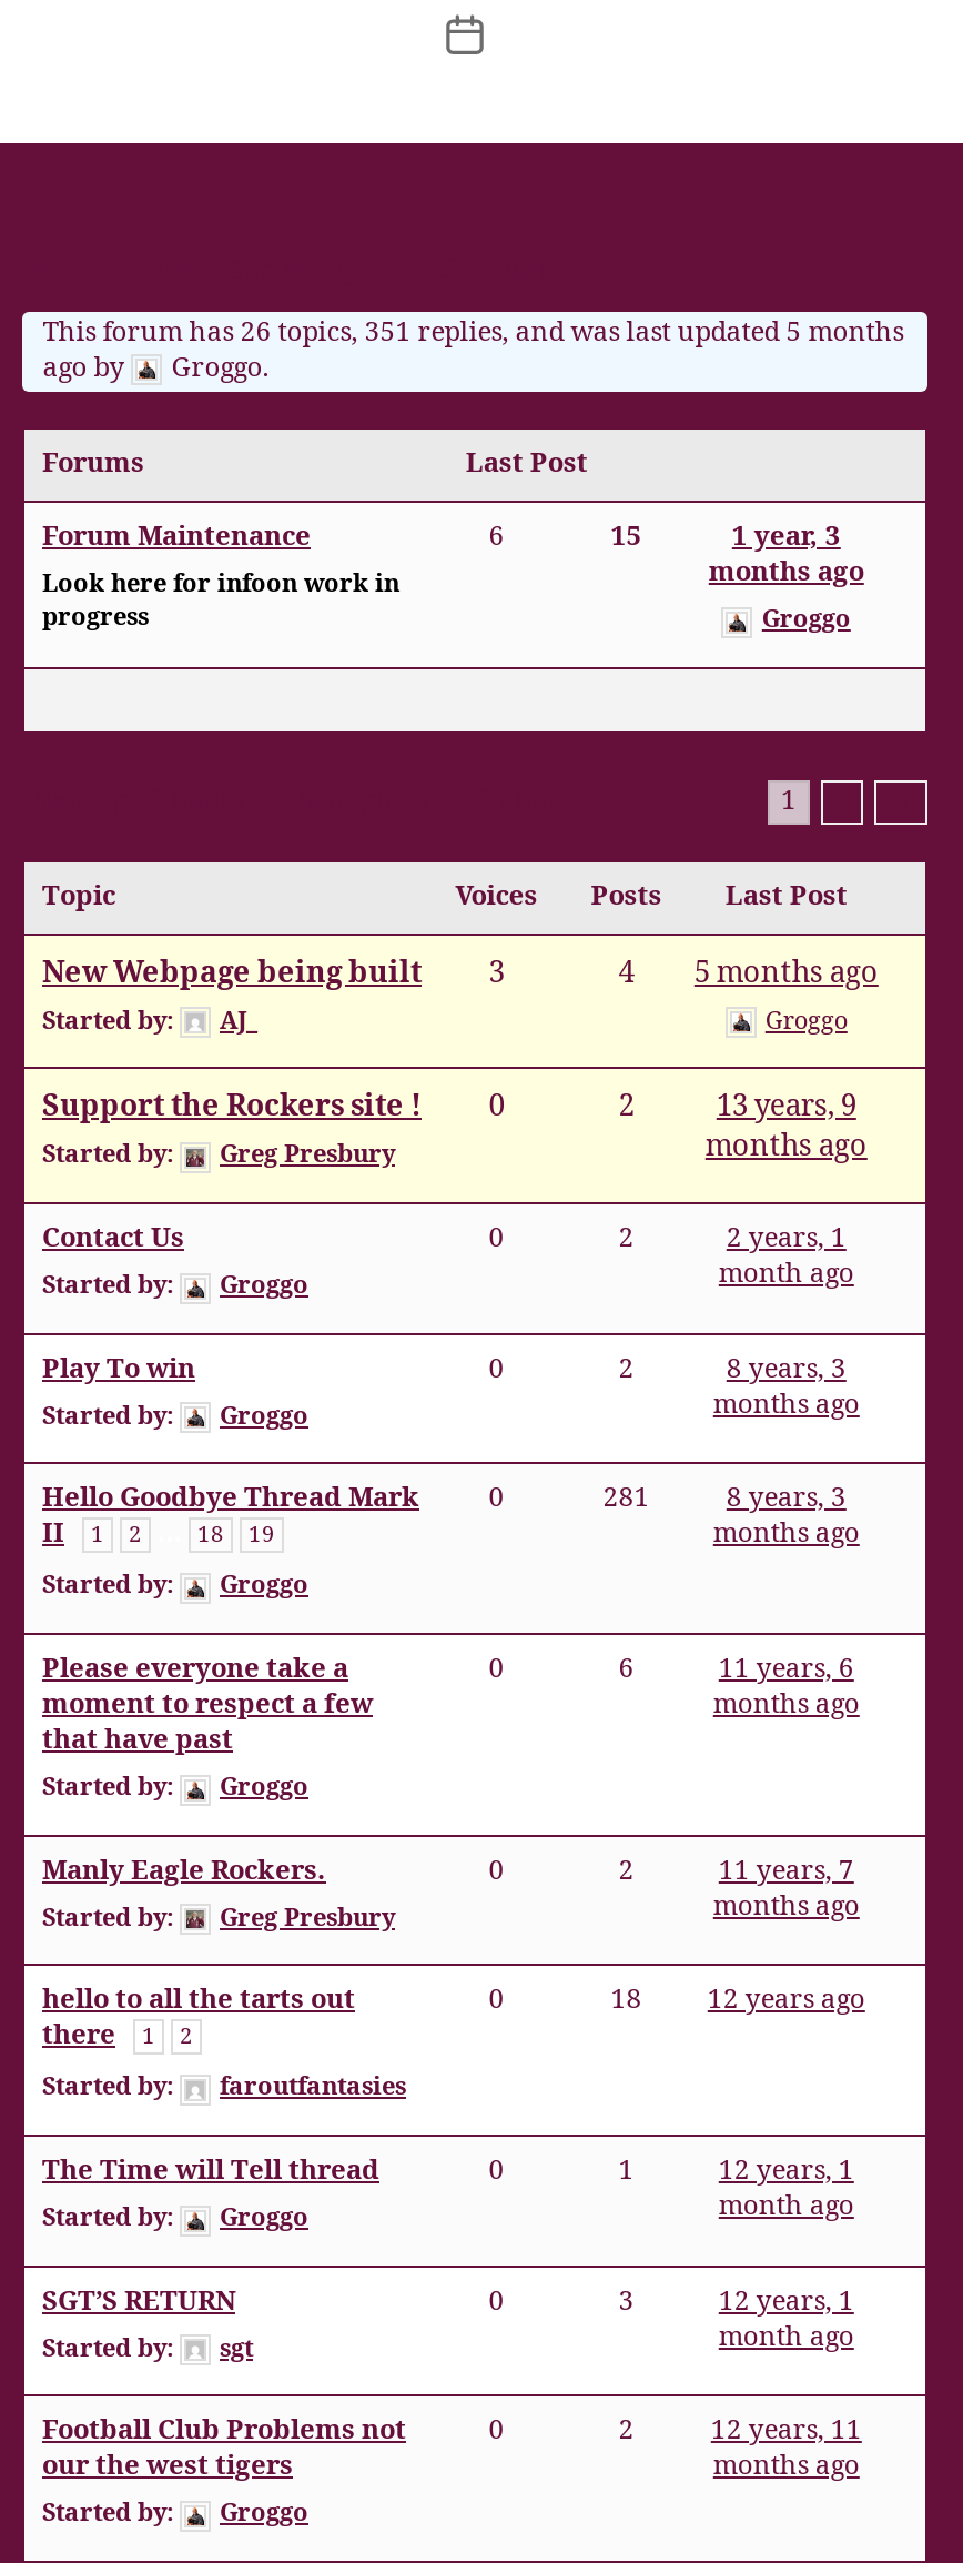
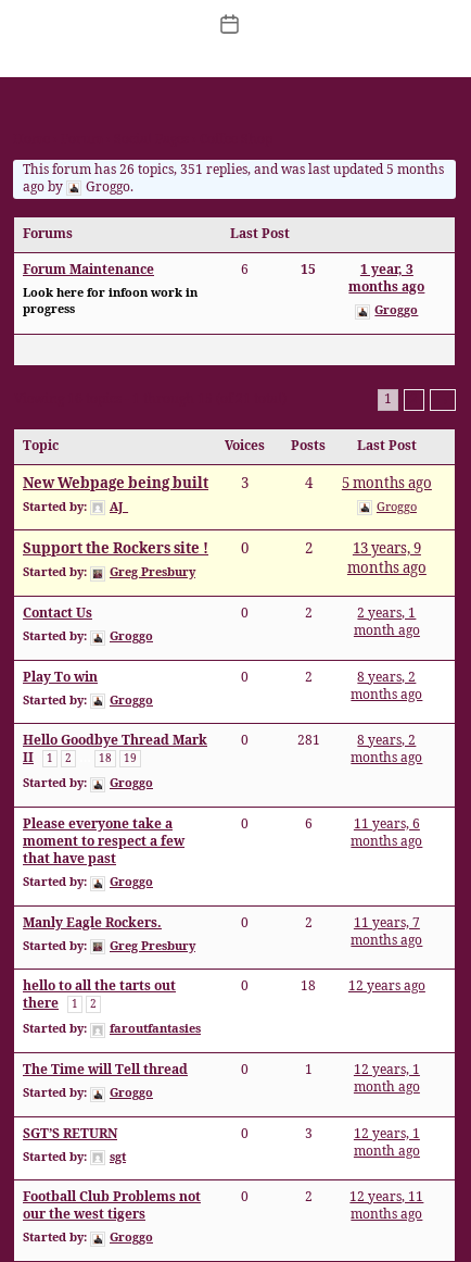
[726,1352,846,1386] 8 years, 3 -> [357,669,416,685] 8 years, 2
[726,1483,846,1516] 8 years, 3 -> [357,733,416,749] 8 years, 2

